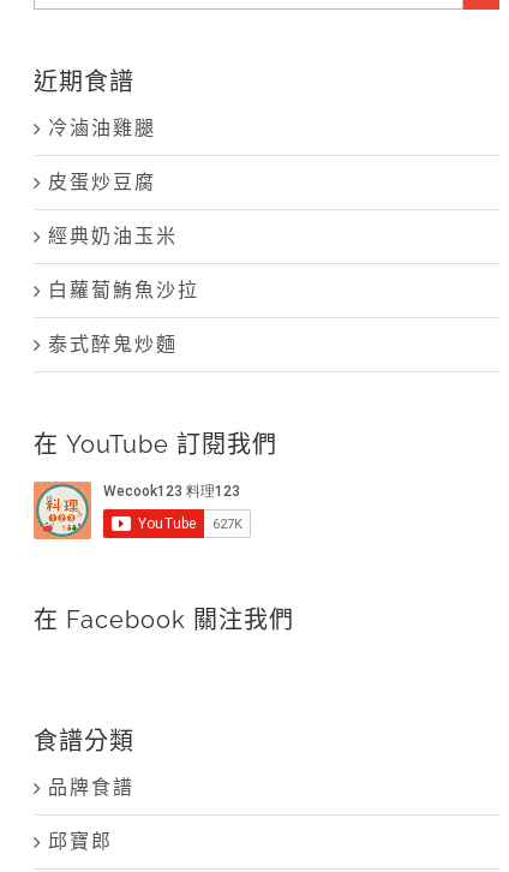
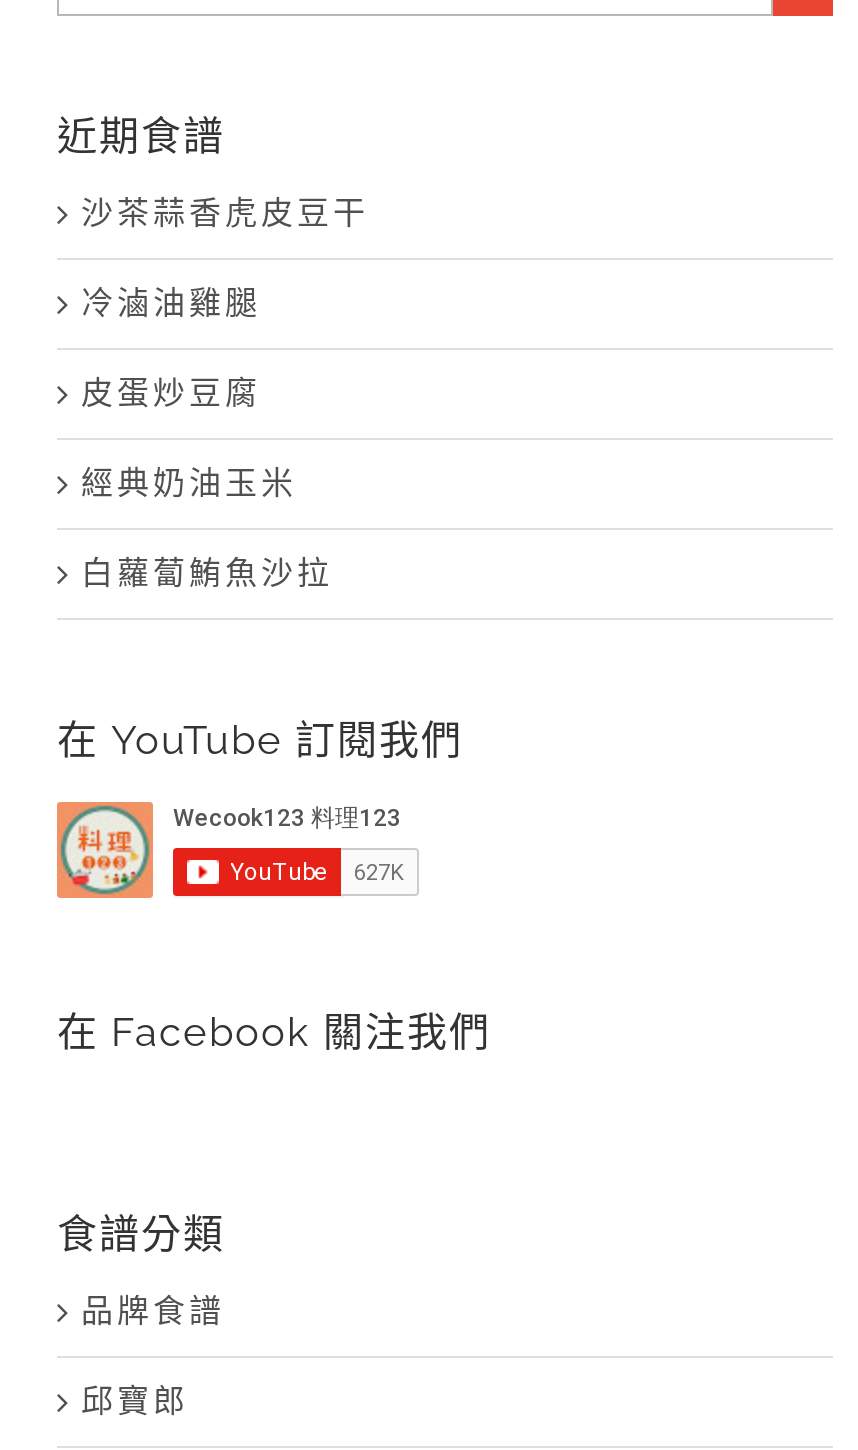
none -> [81,194,369,232] 沙茶蒜香虎皮豆干
moved [48,117,178,247] -> [81,284,297,502]: 冷滷油雞腿 | 皮蛋炒豆腐 | 經典奶油玉米
[48,333,178,356] 泰式醉鬼炒麵 -> none

